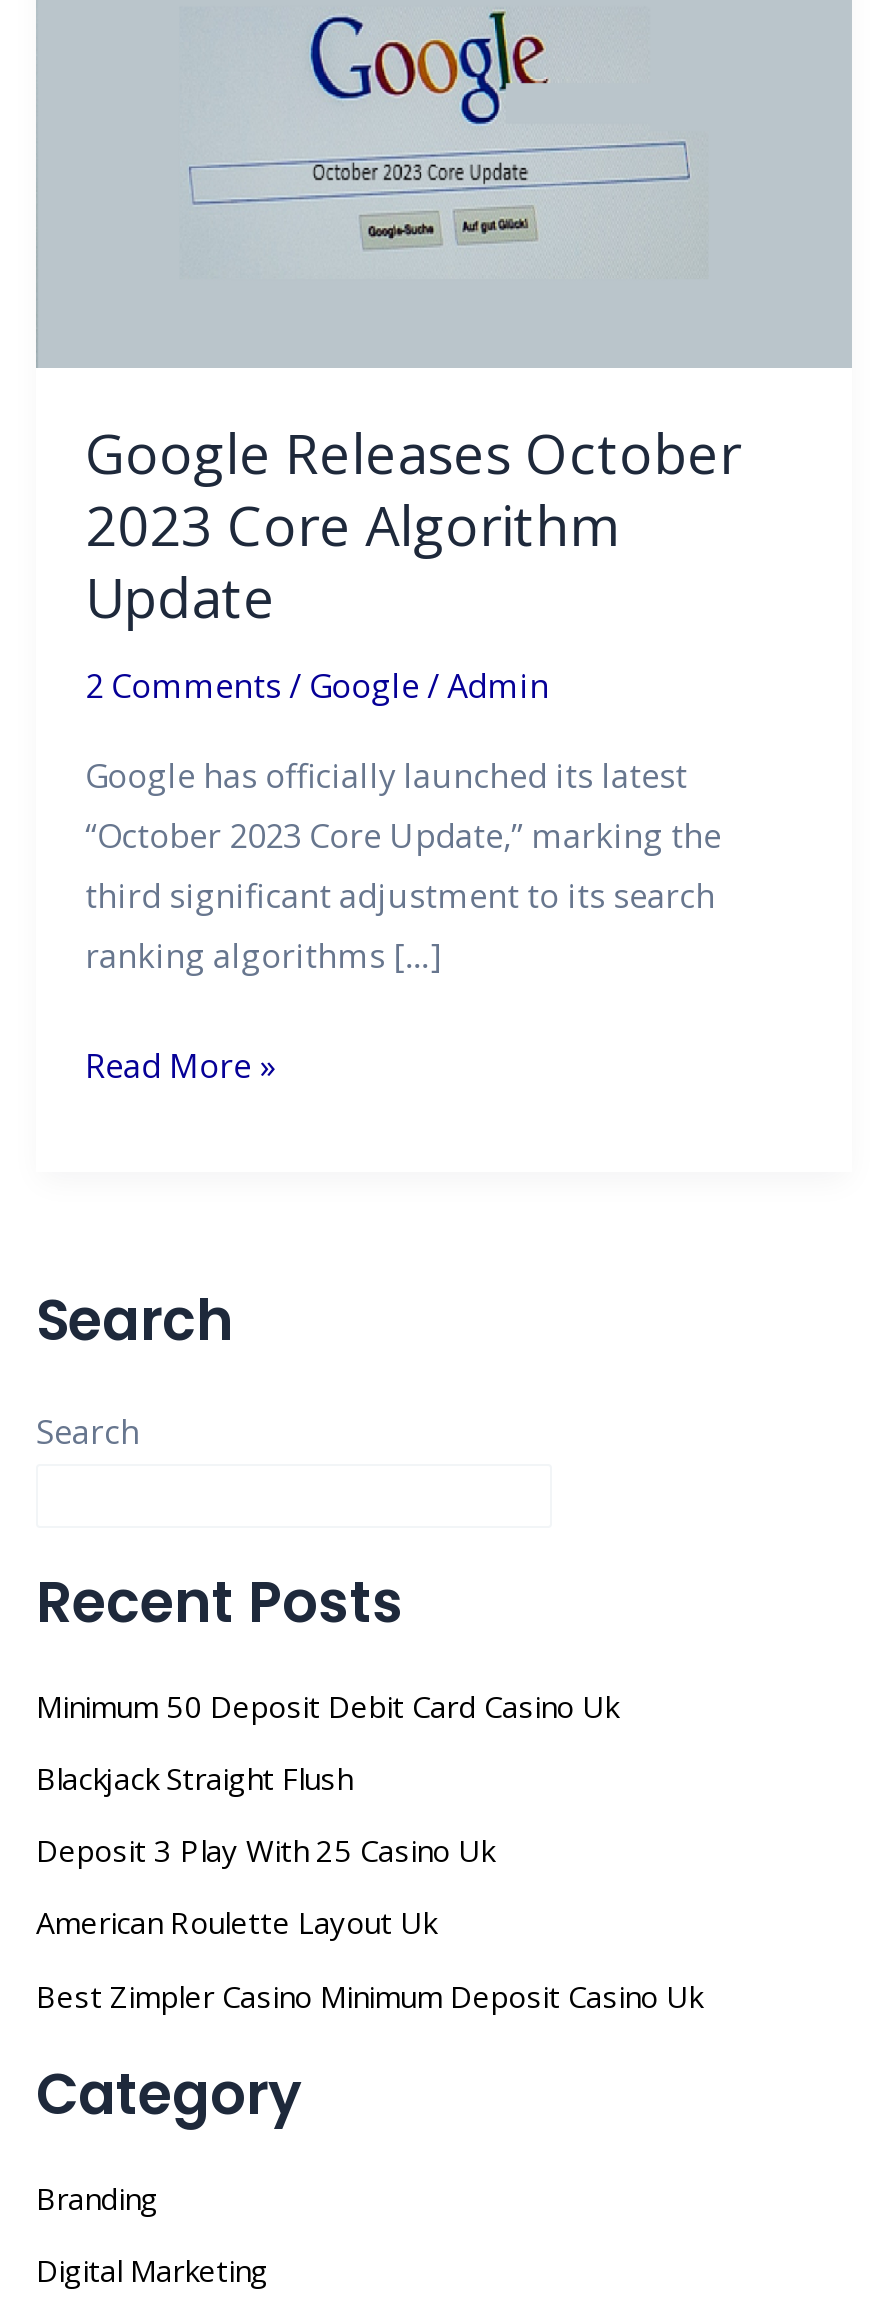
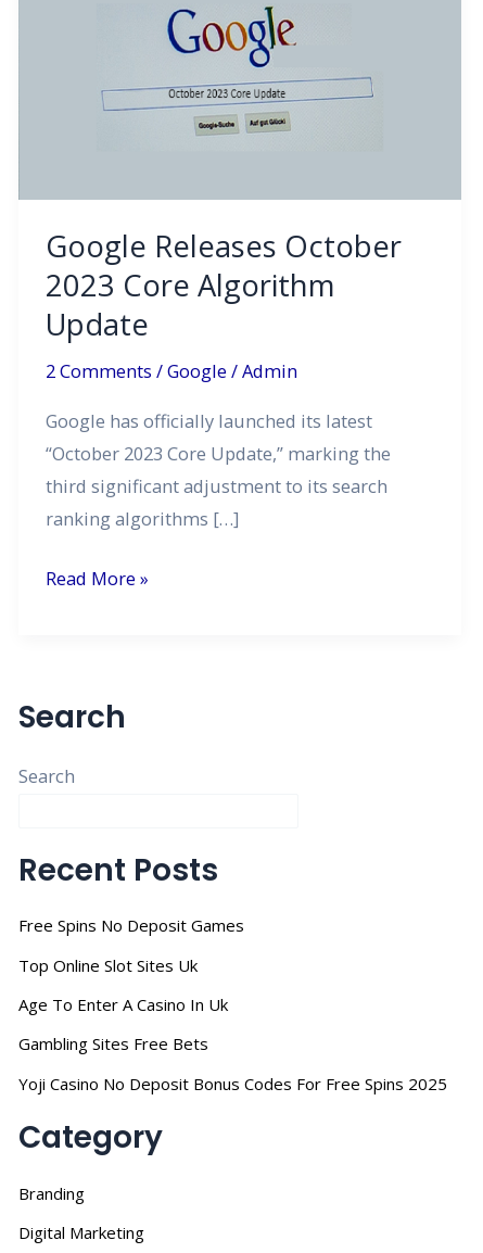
[36,1685,618,1725] Minimum 50 Deposit Debit Card Casino Uk -> [18,915,244,936] Free Spins No Deposit Games
[36,1758,352,1798] Blackjack Straight Flush -> [18,954,198,976] Top Online Slot Sites Uk
[36,1830,494,1870] Deposit 3 Play With 25 Casino Uk -> [18,993,228,1015] Age To Enter A Casino In Uk
[36,1903,436,1943] American Roulette Layout Uk -> [18,1033,208,1055] Gambling Sites Free Bets
[36,1975,702,2015] Best Zimpler Casino Minimum Deposit Casino Uk -> [18,1072,447,1094] Yoji Casino No Deposit Bonus Codes For Free Spins 2025

